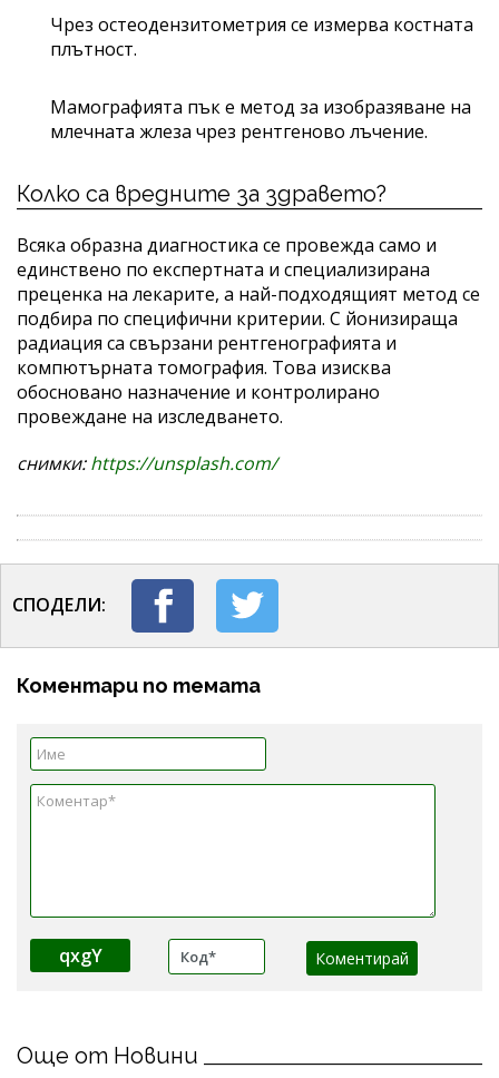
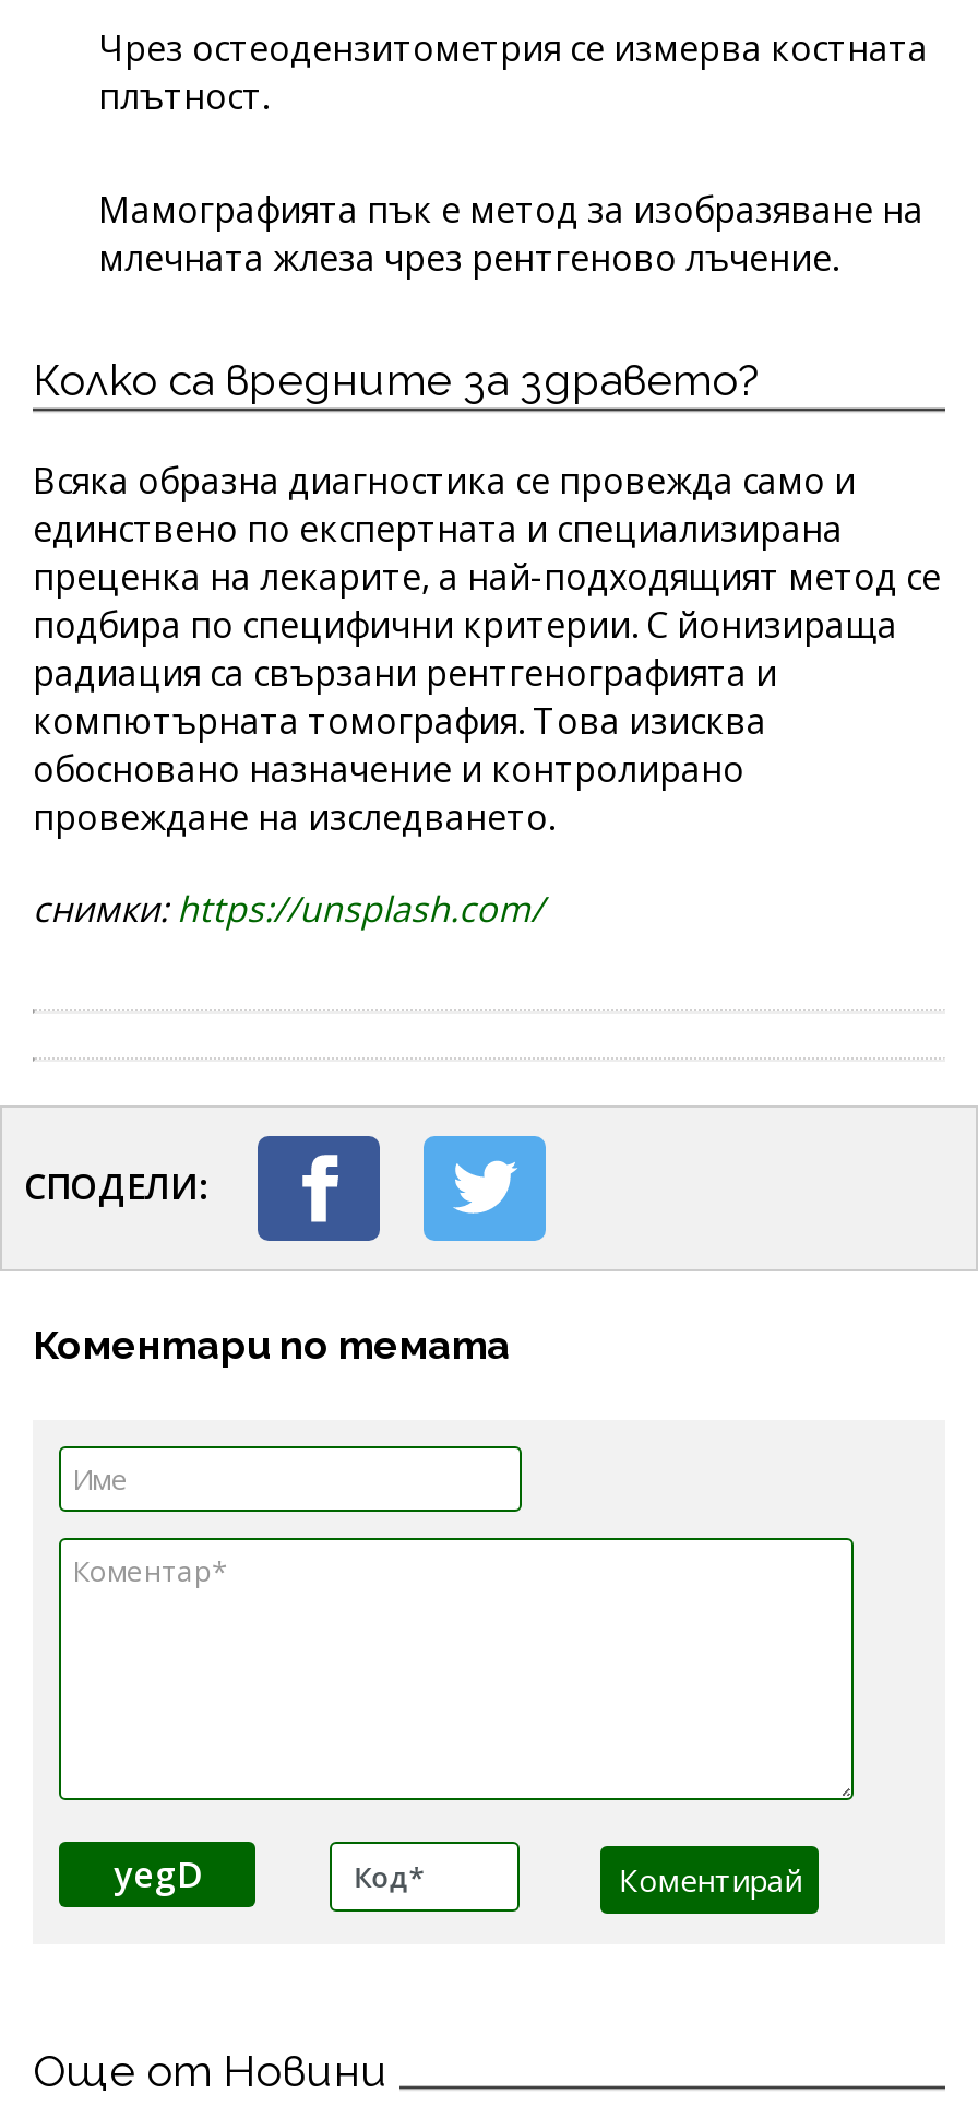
[58,943,102,967] qxgY -> [114,1850,201,1898] yegD

